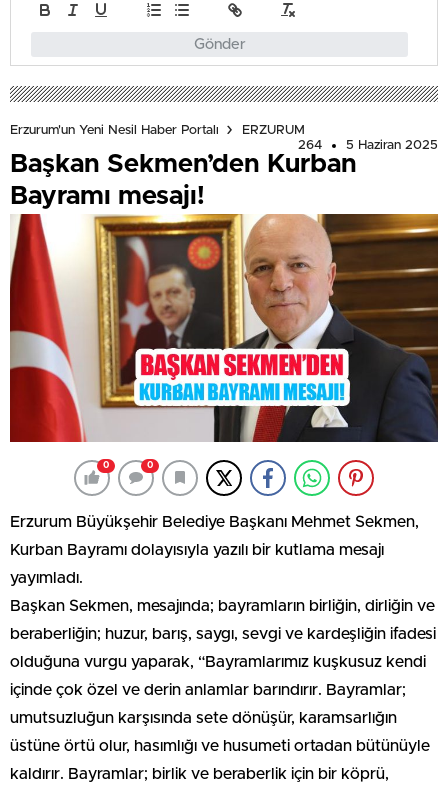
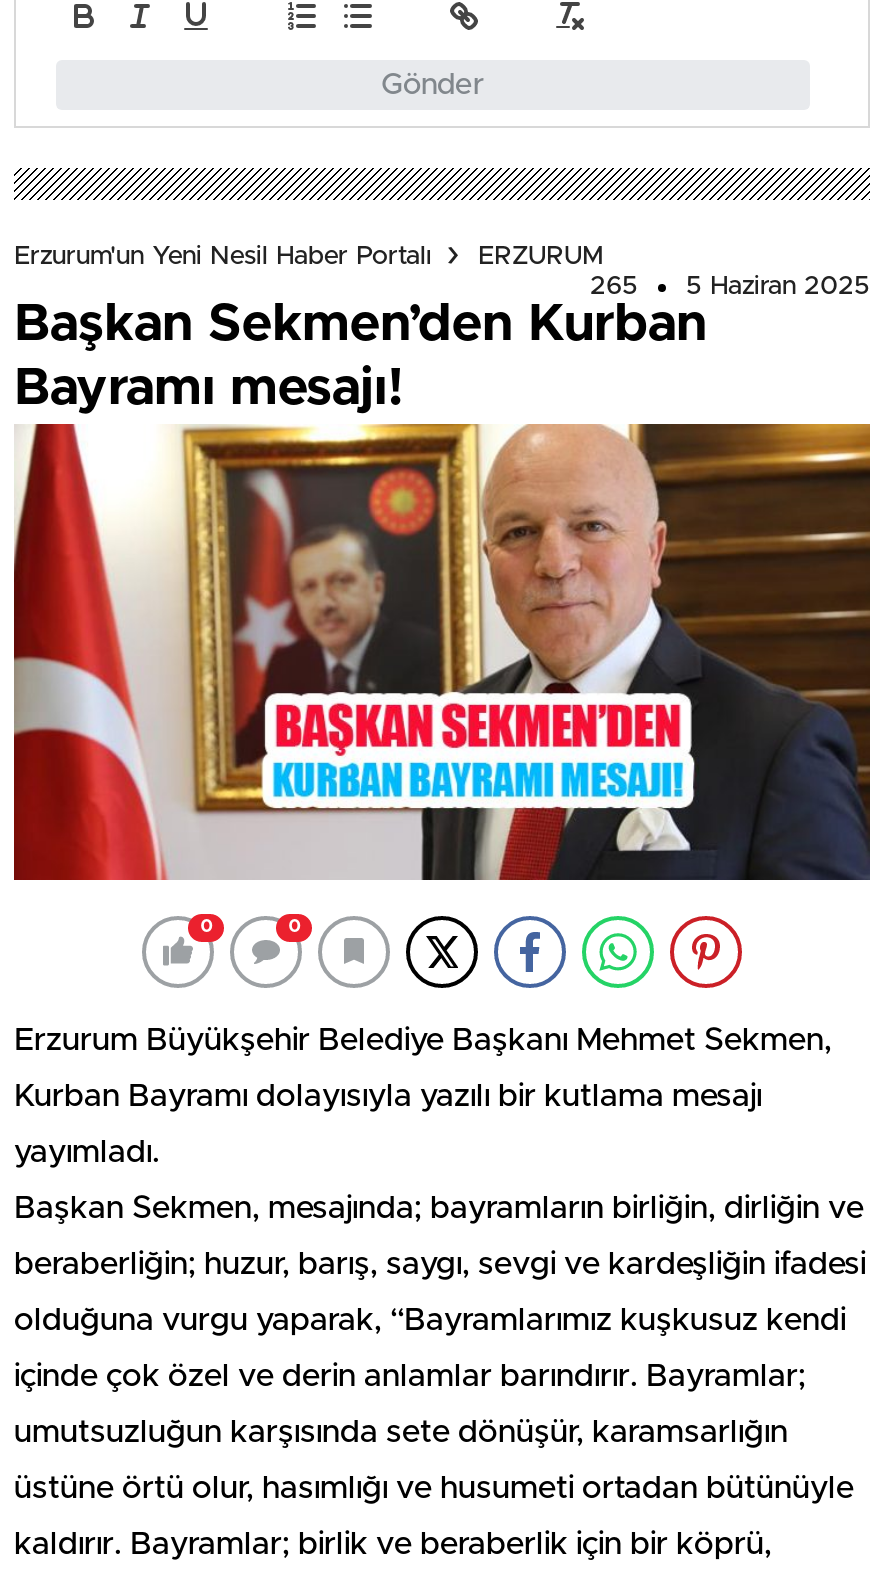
[298,139,438,152] 264 5 Haziran 2025 -> [590,274,870,300] 265 5 Haziran 2025

